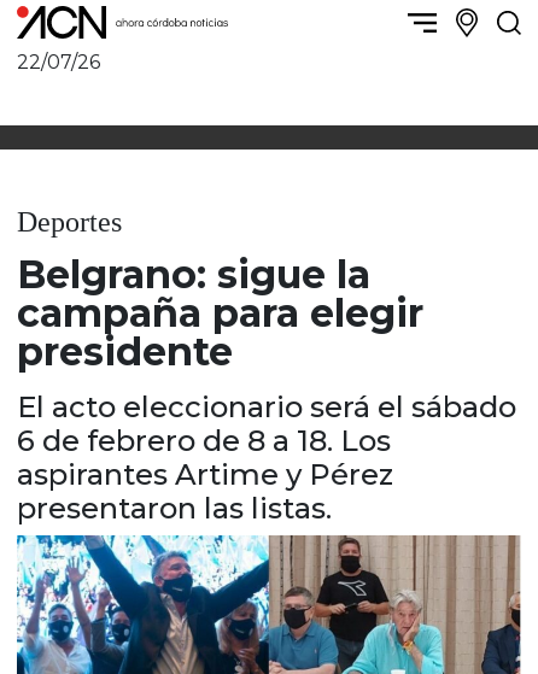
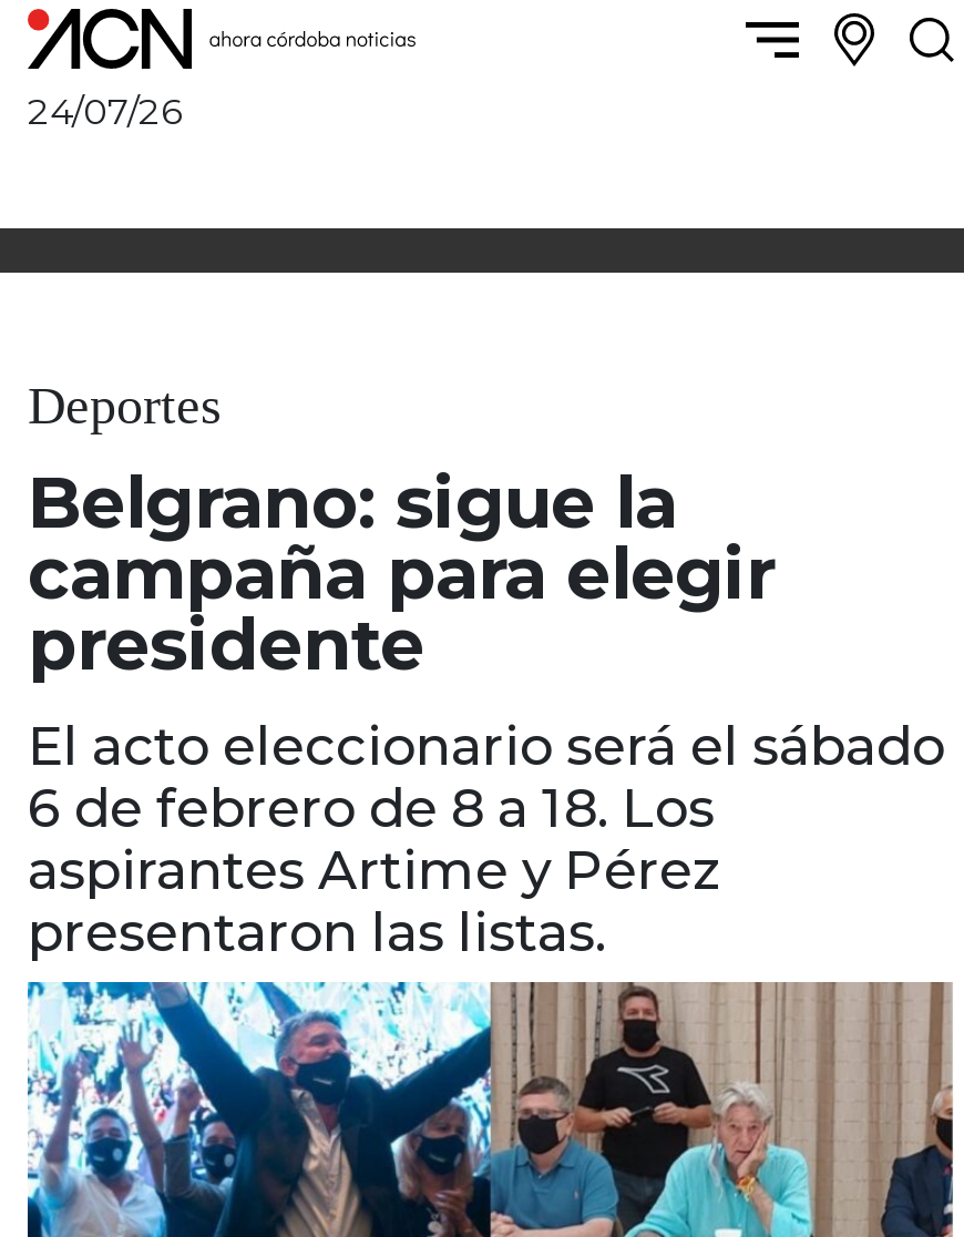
[17,50,100,73] 22/07/26 -> [28,90,181,132] 24/07/26

